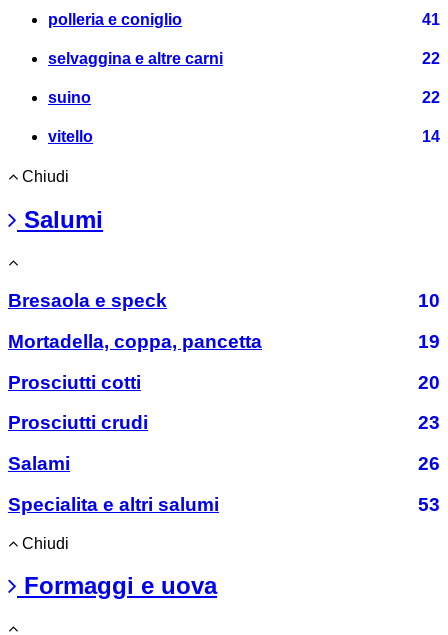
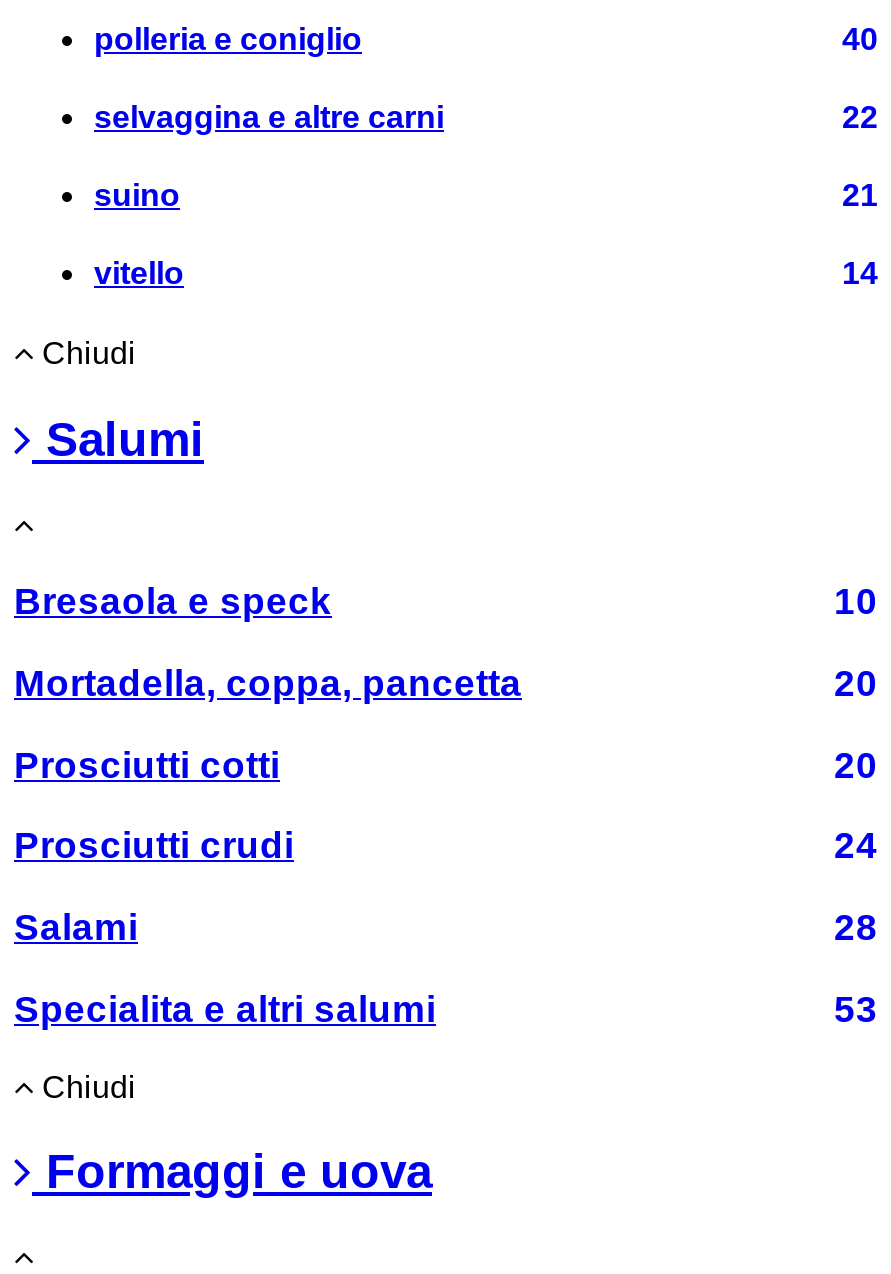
[422,11,440,28] 41 -> [842,21,878,55] 40
[422,89,440,106] 22 -> [842,178,878,212] 21
[418,331,440,352] 19 -> [834,662,878,704] 20
[418,412,440,433] 23 -> [834,825,878,867] 24
[418,453,440,474] 26 -> [834,906,878,948] 28

